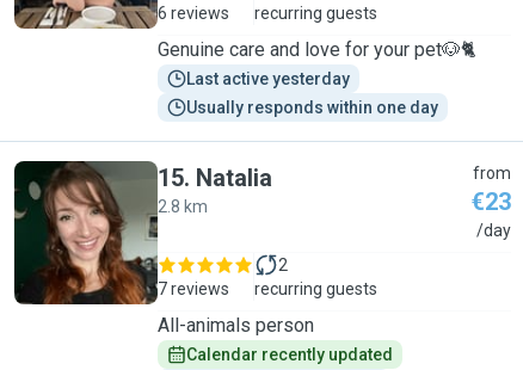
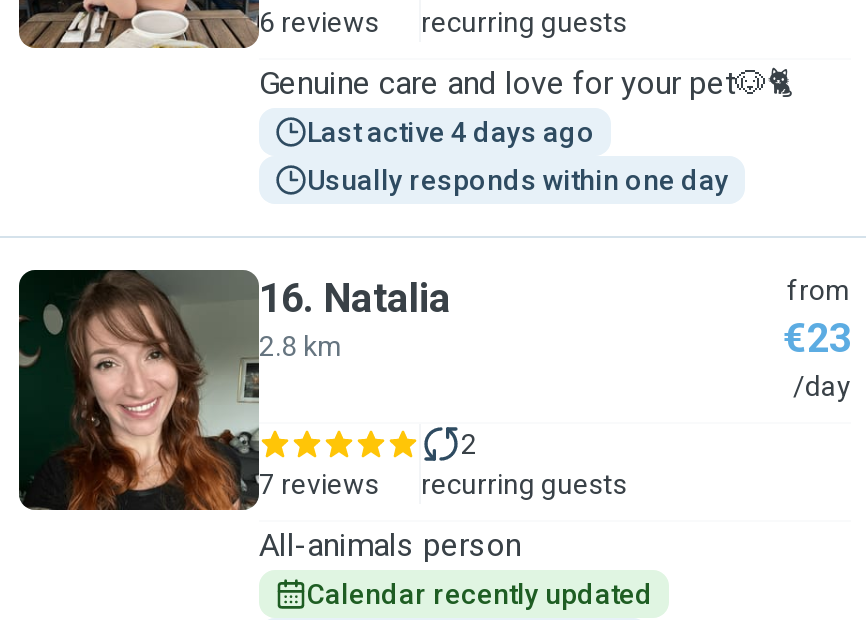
[186,69,350,88] Last active yesterday -> [307,116,595,148] Last active 4 days ago
[158,164,272,192] 15. Natalia -> [259,274,451,322] 16. Natalia

